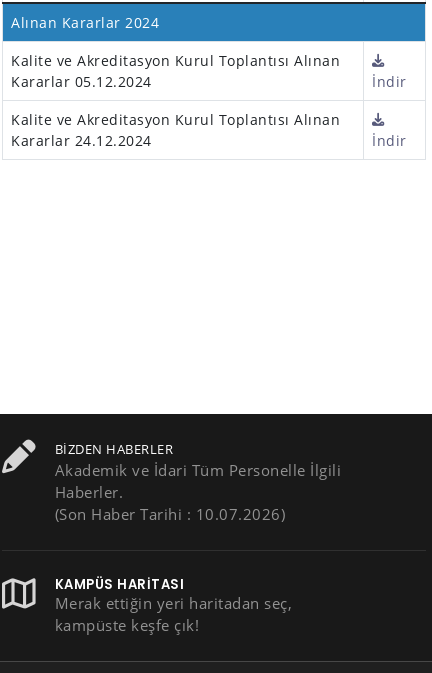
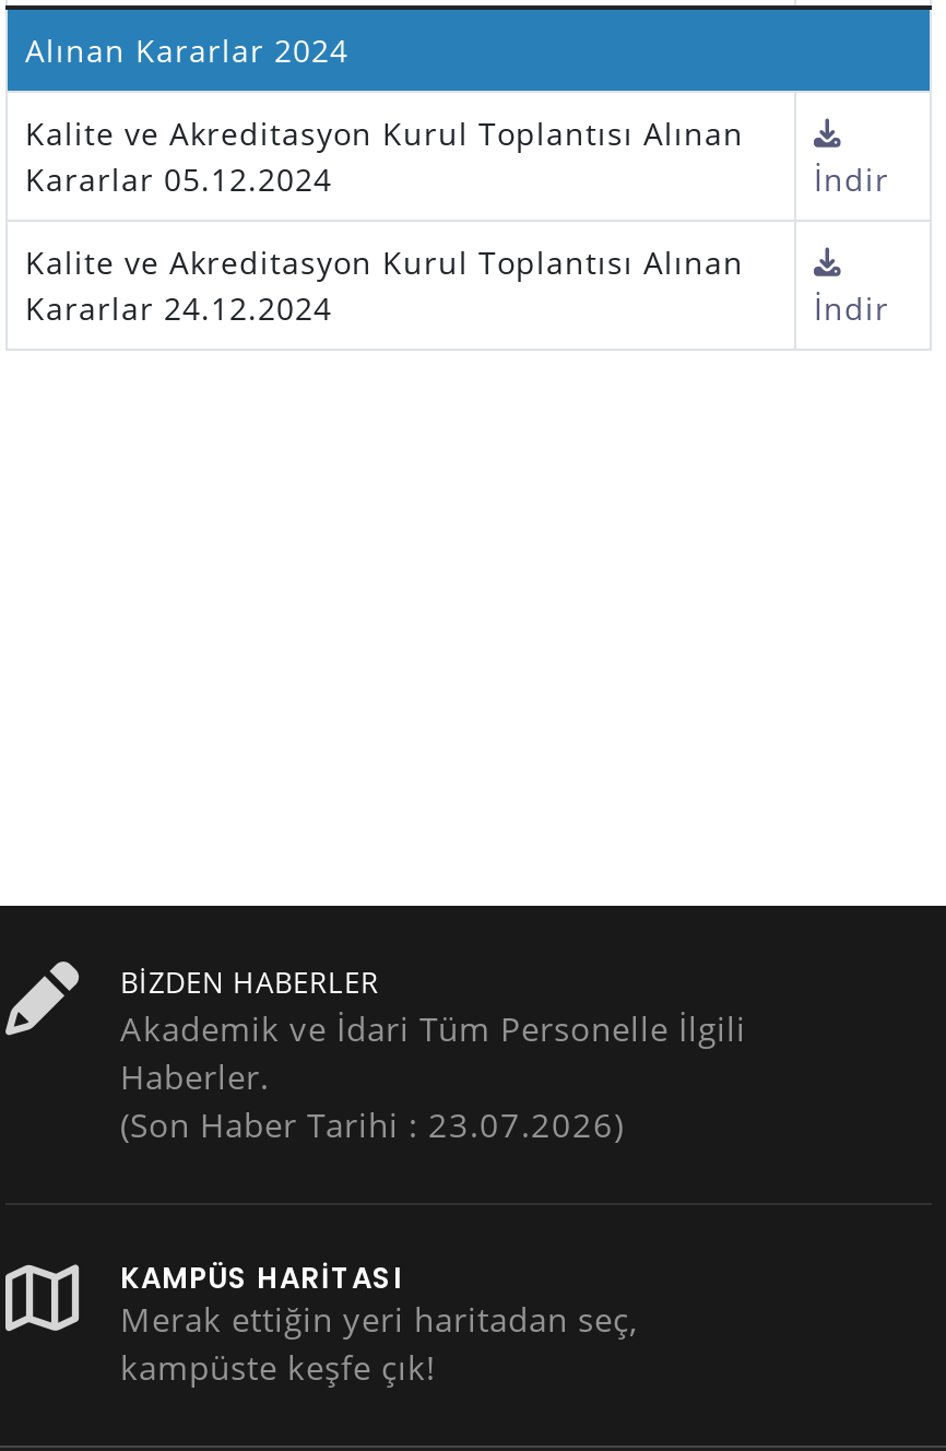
[54,504,285,524] (Son Haber Tarihi : 10.07.2026) -> [120,1102,624,1145] (Son Haber Tarihi : 23.07.2026)

